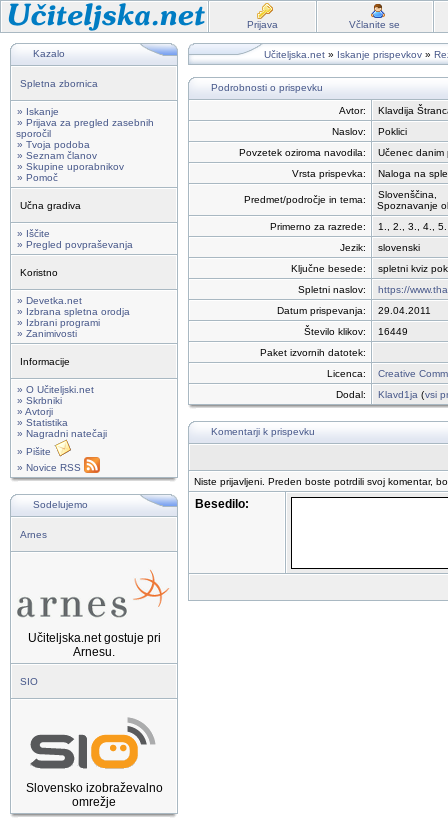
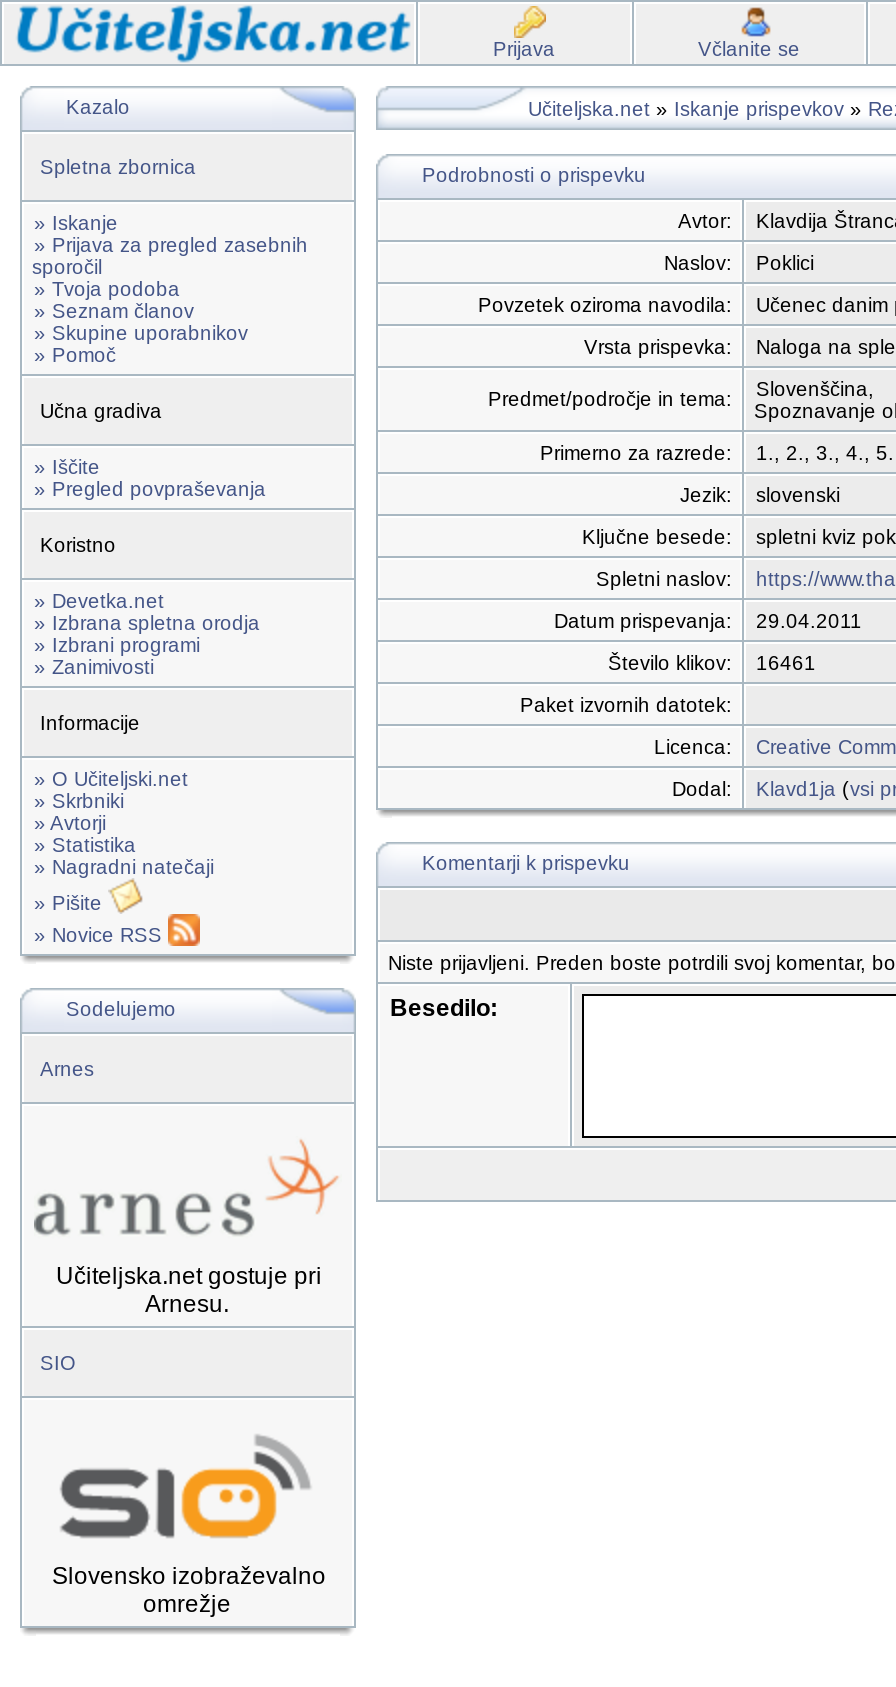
[304,326,408,337] Število klikov: 16449 -> [608,652,816,674] Število klikov: 16461

